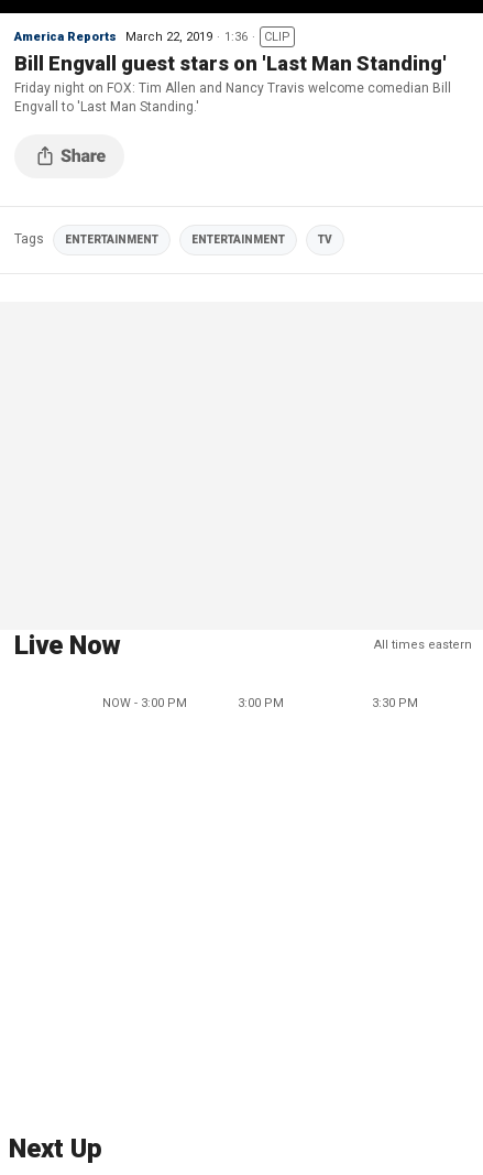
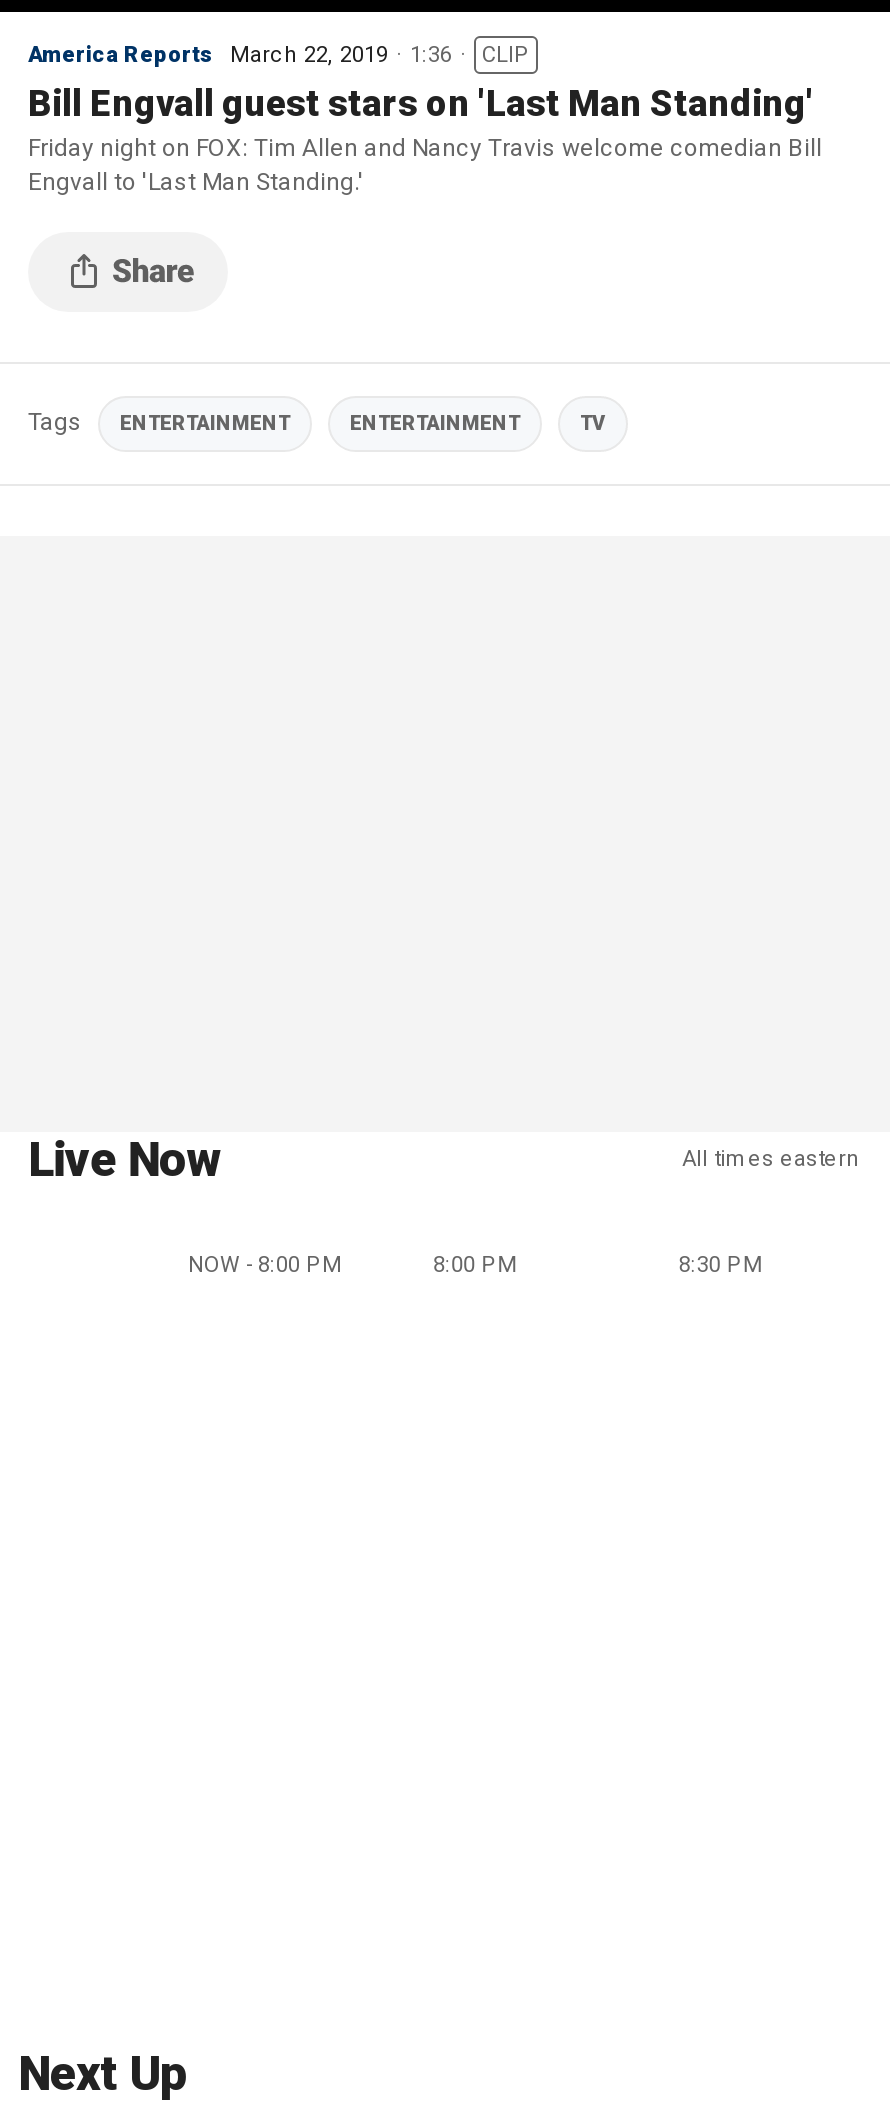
[102,696,187,710] NOW - 3:00 PM -> [188,1252,342,1278] NOW - 8:00 PM
[237,696,284,710] 3:00 PM -> [433,1252,517,1278] 8:00 PM
[372,696,418,710] 3:30 PM -> [679,1252,763,1278] 8:30 PM

